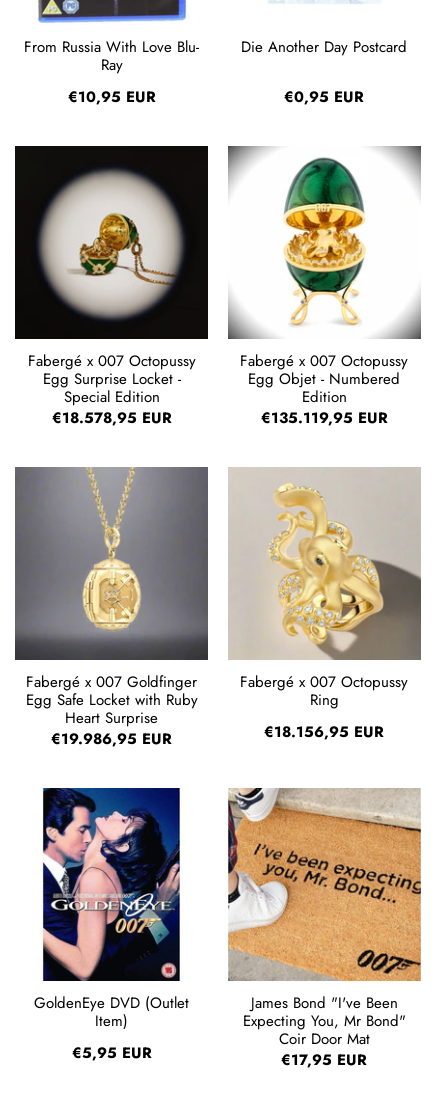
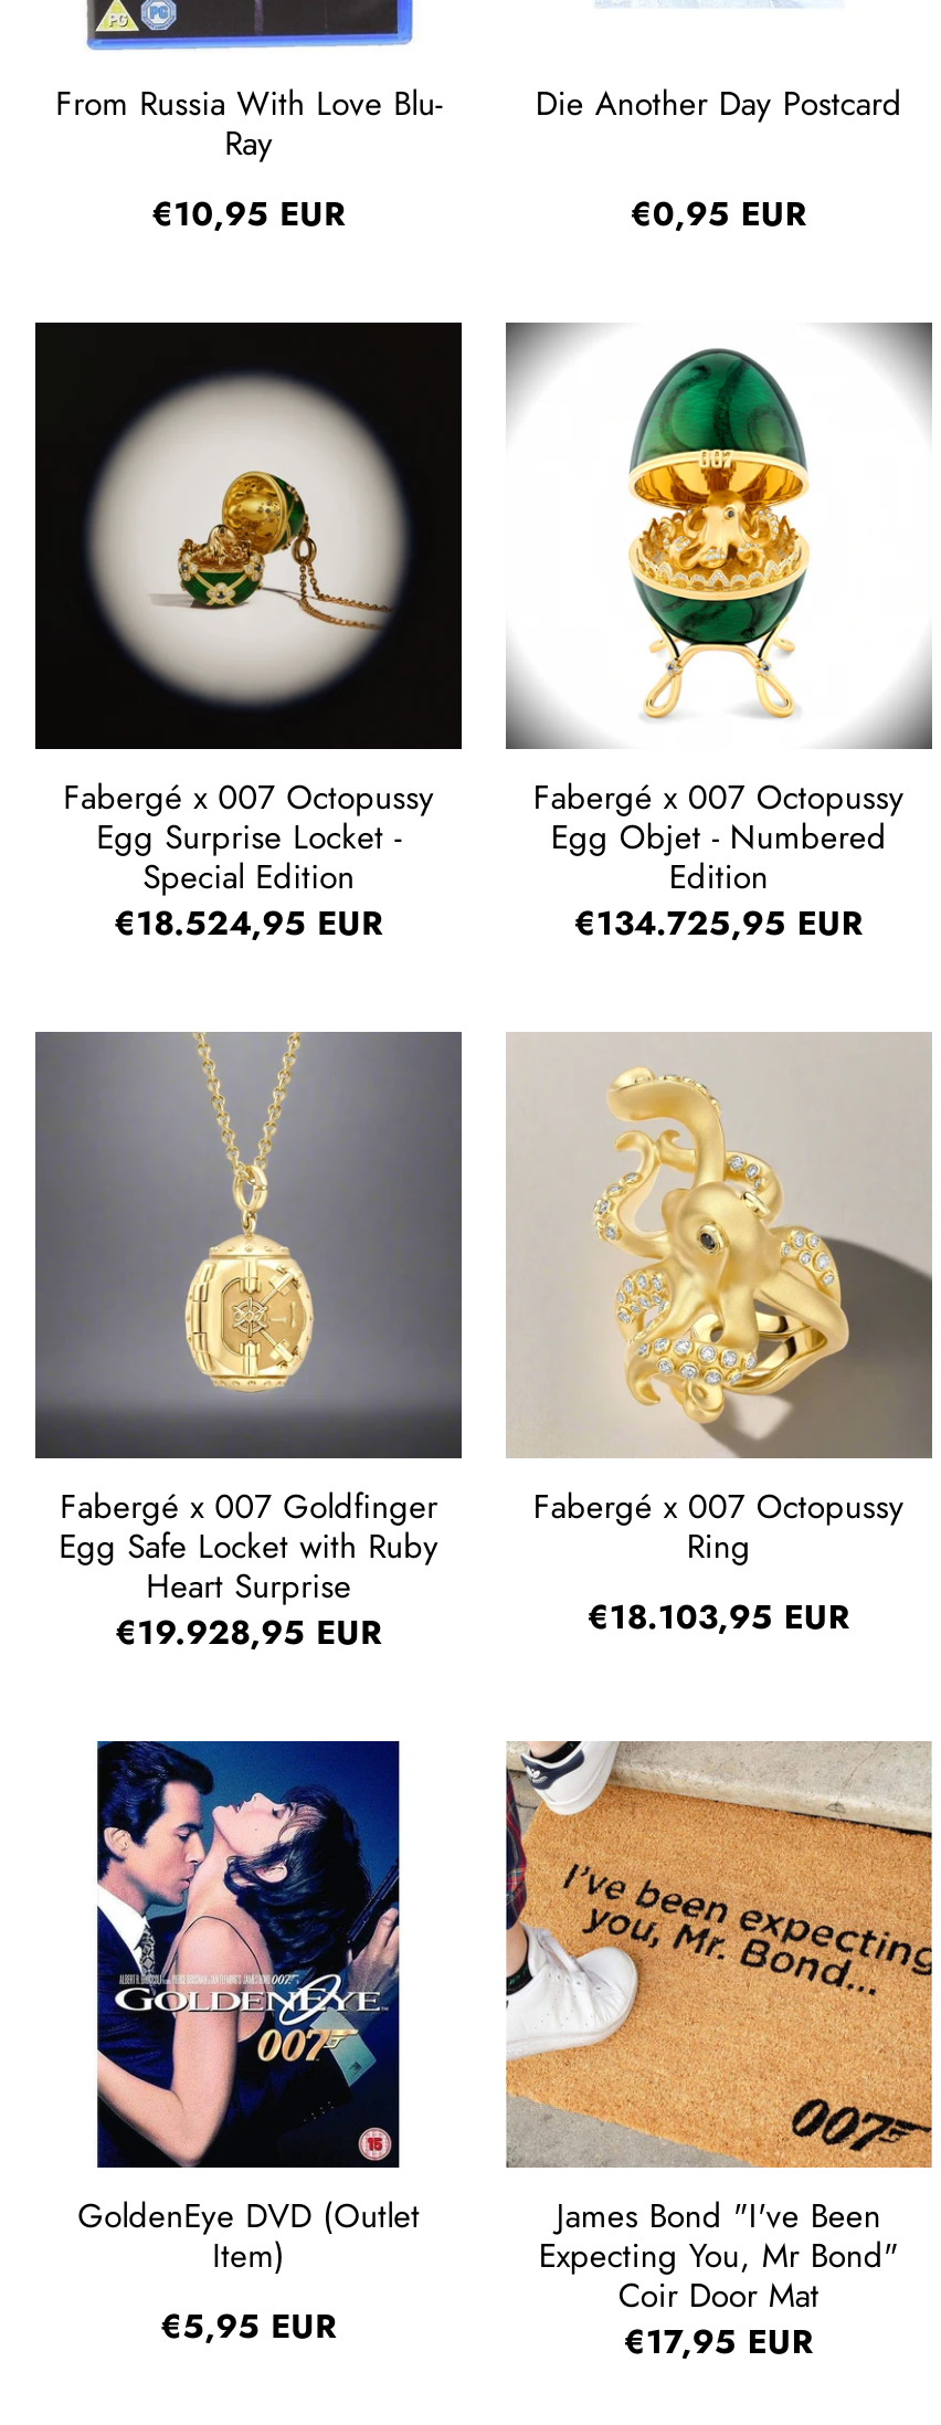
[52,407,172,429] €18.578,95 EUR -> [114,899,383,948] €18.524,95 EUR
[261,407,388,429] €135.119,95 EUR -> [574,899,863,948] €134.725,95 EUR
[264,721,384,743] €18.156,95 EUR -> [587,1593,850,1641] €18.103,95 EUR
[51,728,172,750] €19.986,95 EUR -> [115,1608,382,1657] €19.928,95 EUR

